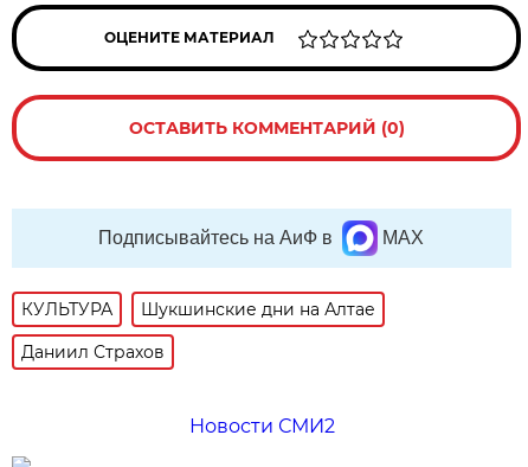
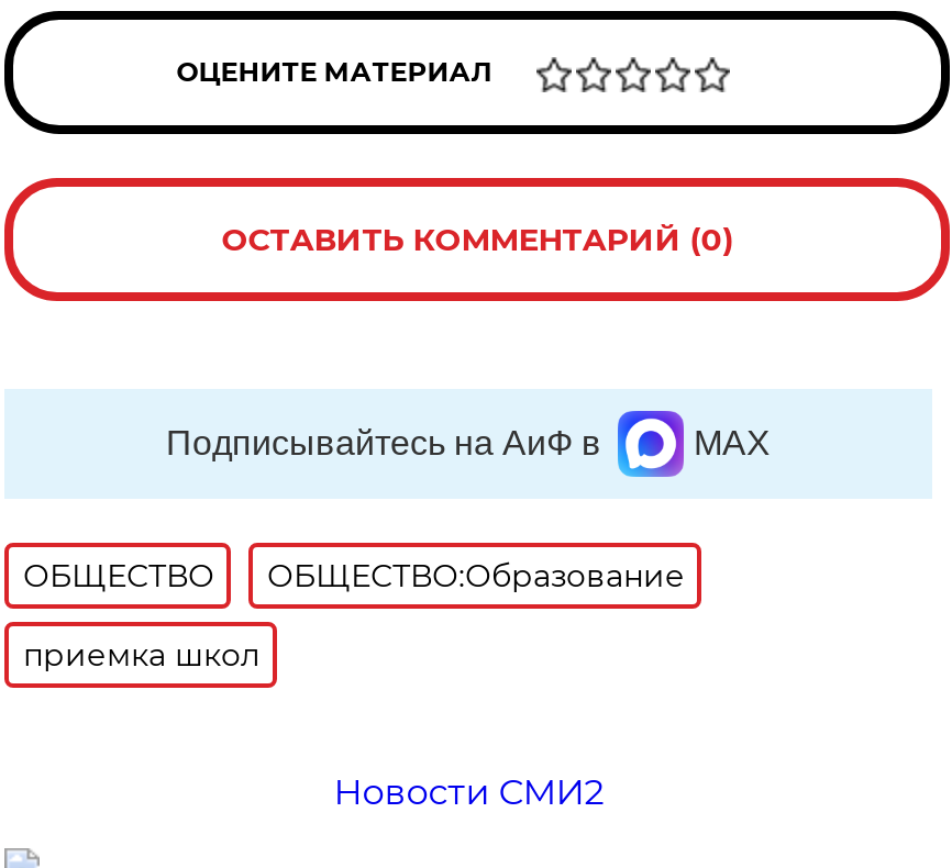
[22,299,376,320] КУЛЬТУРА | Шукшинские дни на Алтае -> [23,556,685,596] ОБЩЕСТВО | ОБЩЕСТВО:Образование
[22,341,165,363] Даниил Страхов -> [23,635,260,675] приемка школ

